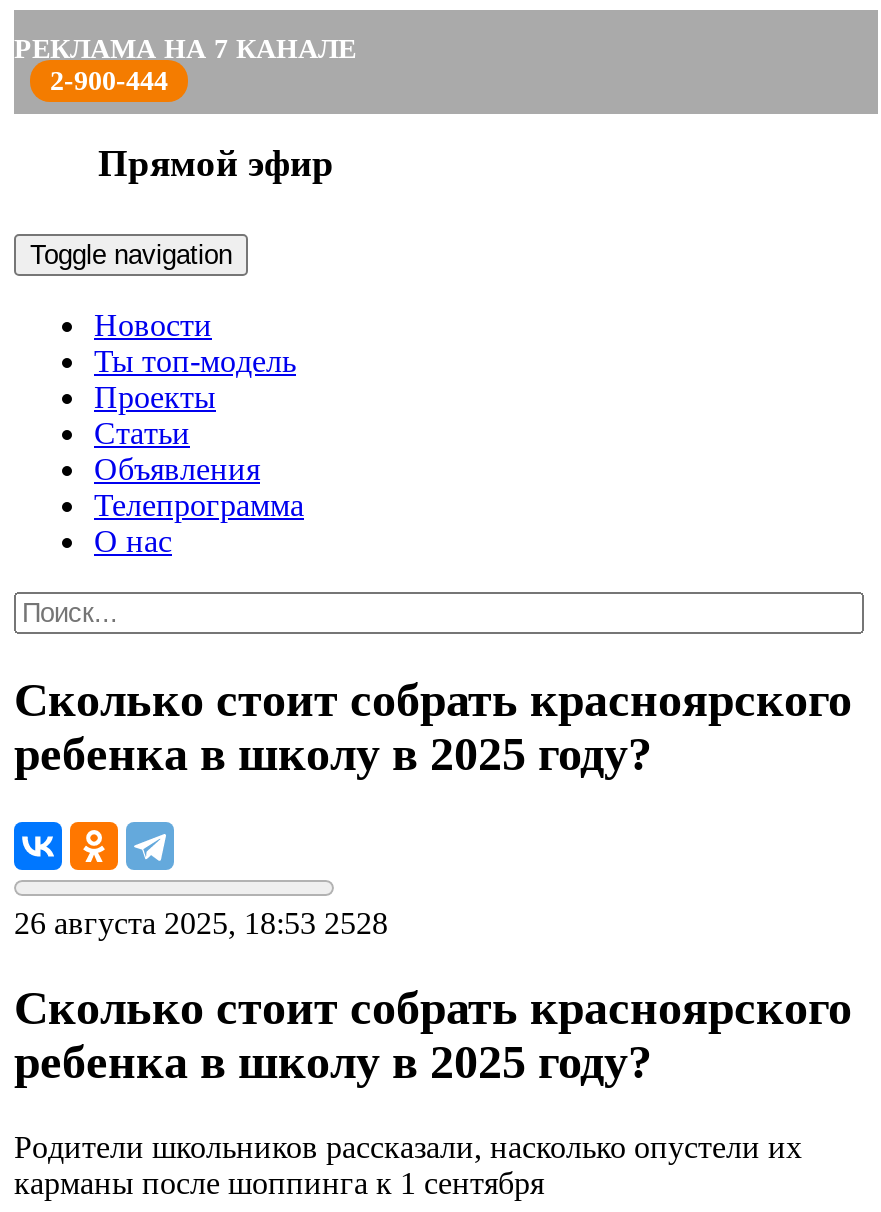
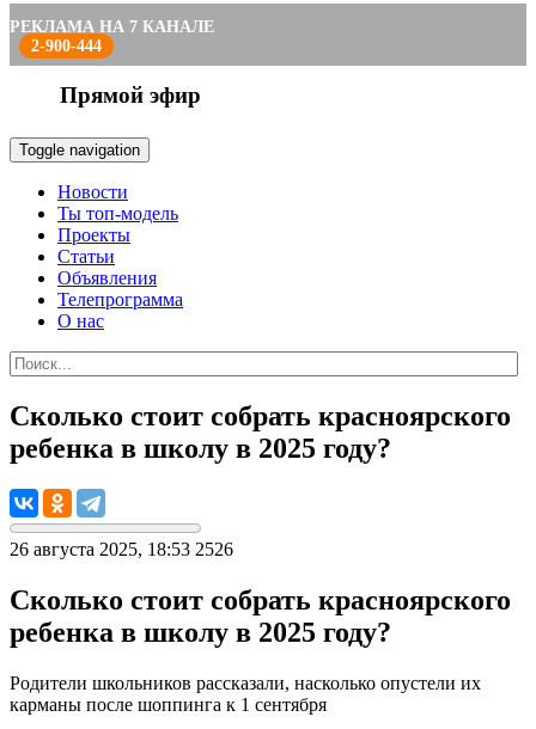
[14,906,388,940] 26 августа 2025, 18:53 2528 -> [10,539,233,559] 26 августа 2025, 18:53 2526

